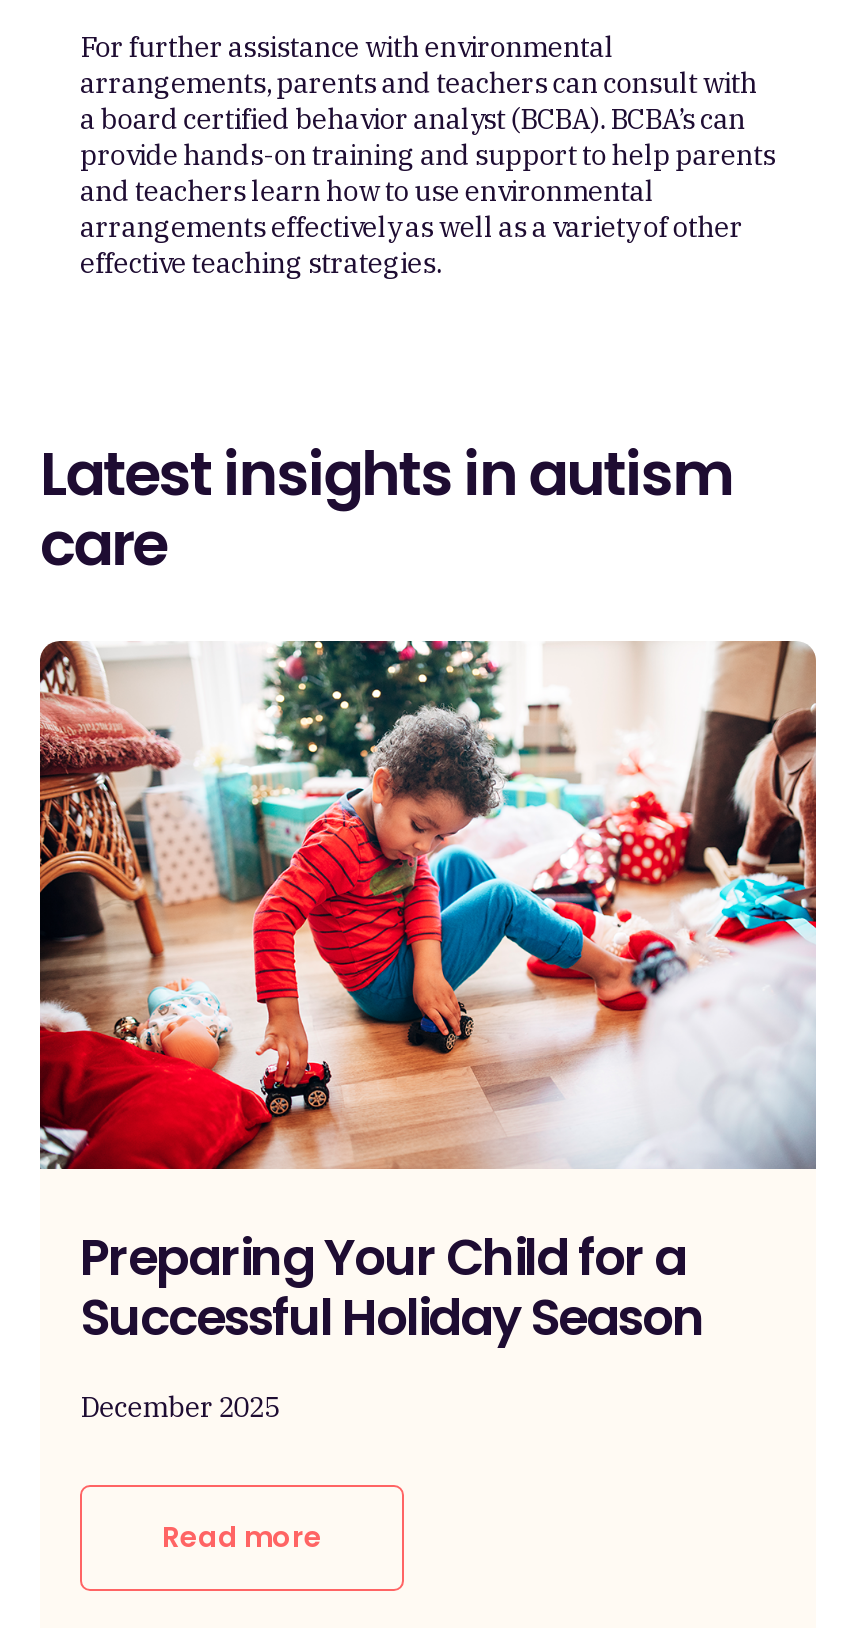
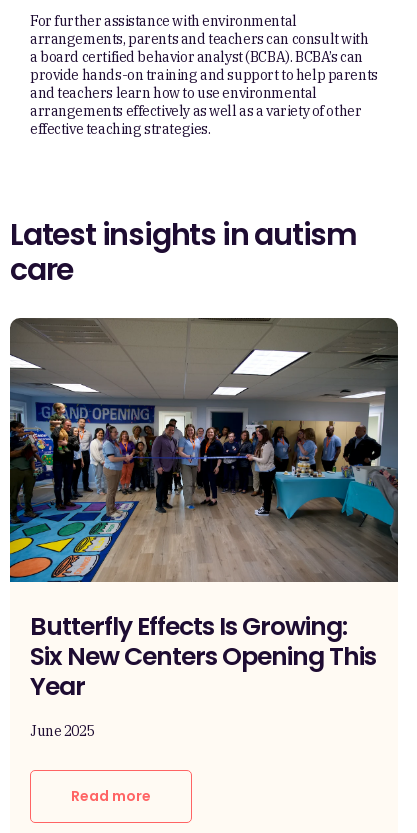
[38,639,818,1353] [image] | Preparing Your Child for a | Successful Holiday Season -> [9,317,399,704] [image] | Butterfly Effects Is Growing: | Six New Centers Opening This | Year
[80,1389,279,1425] December 2025 -> [30,722,94,740] June 2025

